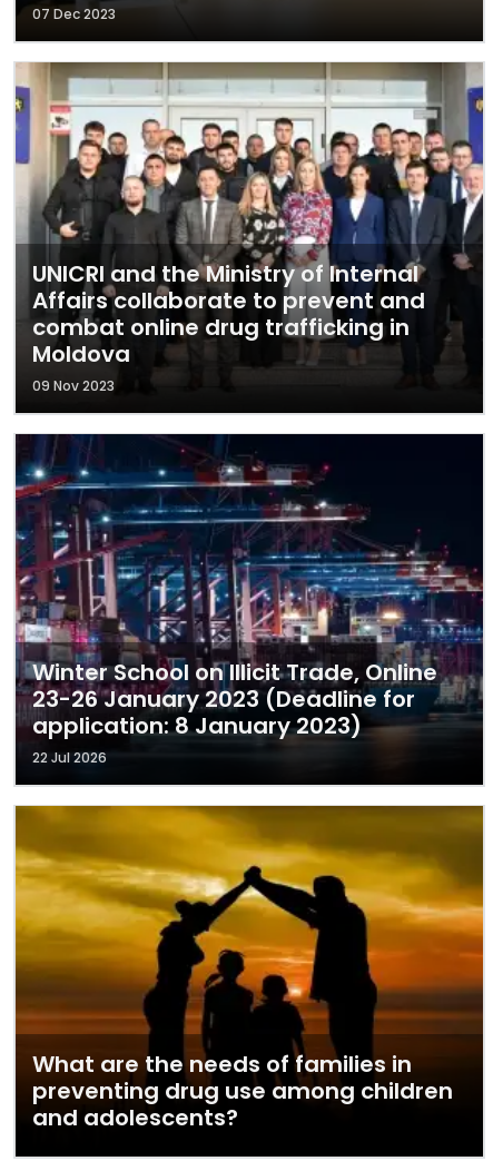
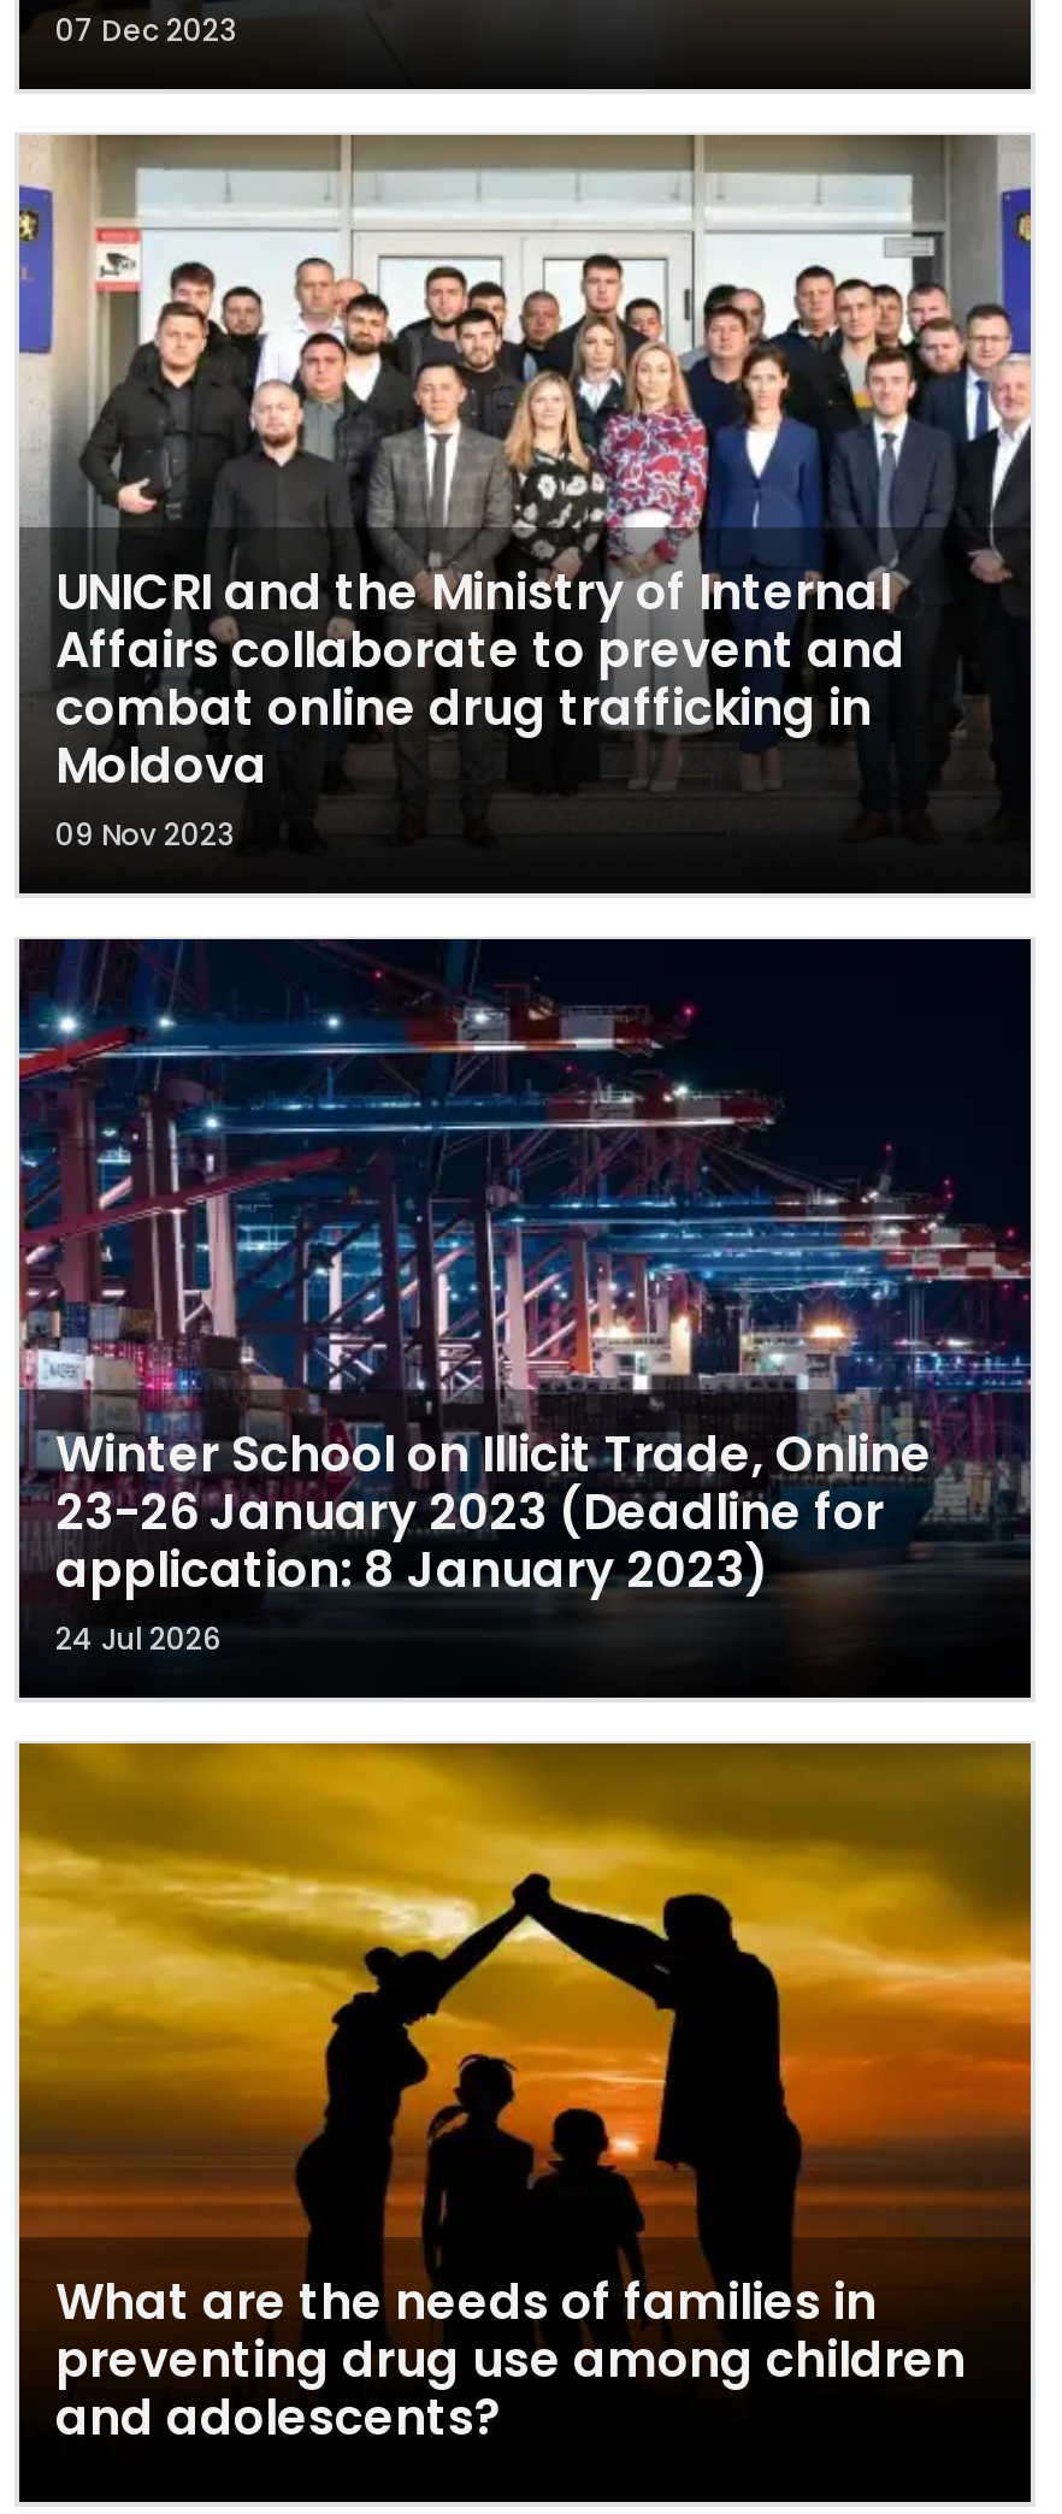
[32,748,107,767] 22 Jul 2026 -> [55,1618,222,1659] 24 Jul 2026

